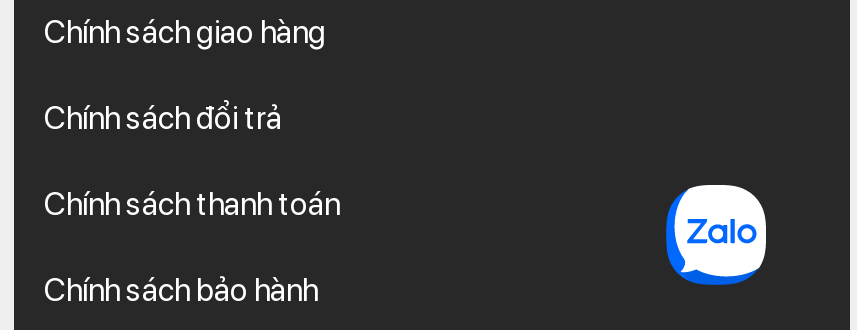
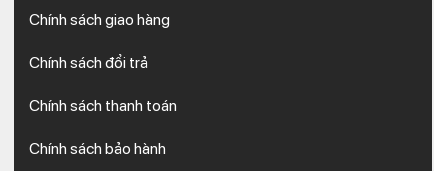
[664,183,768,287] [image] -> none

